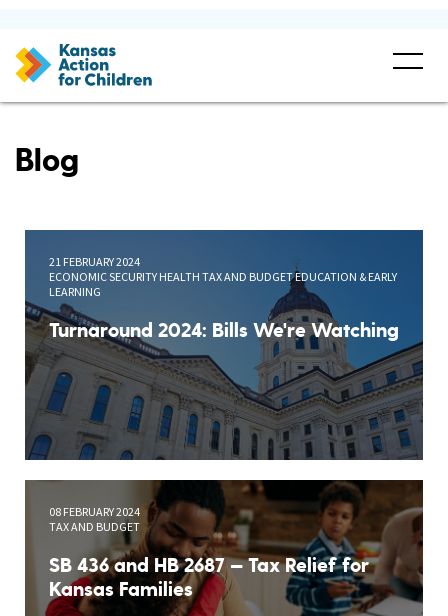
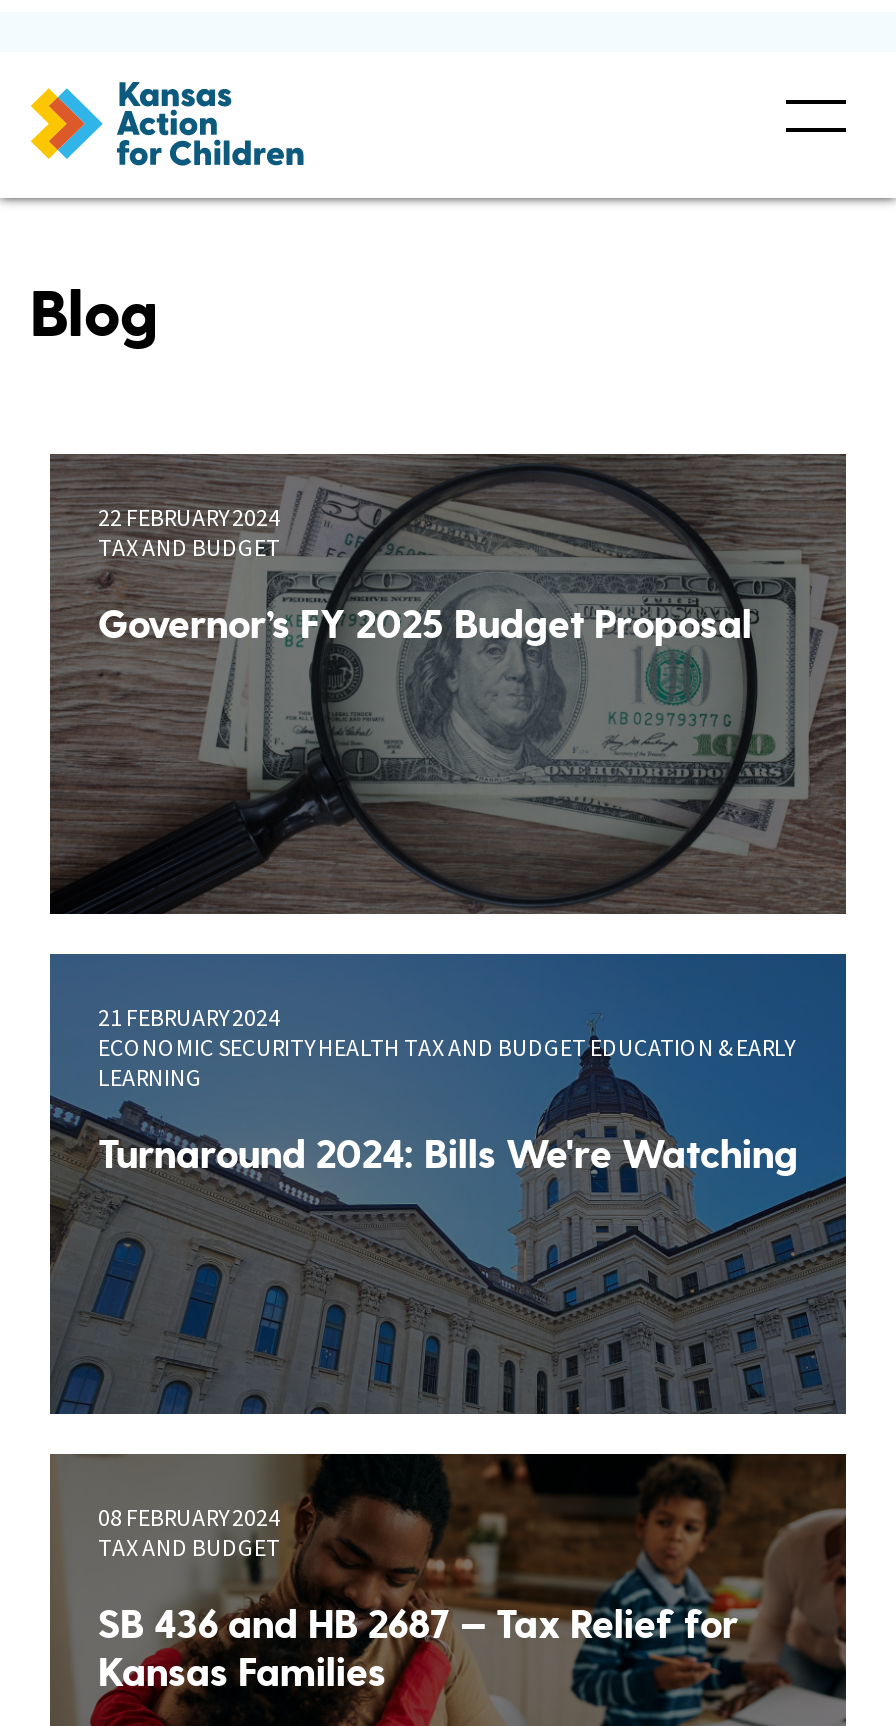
none -> [50,454,846,914] [image] | 22 FEBRUARY 2024 | TAX AND BUDGET | Governor’s FY 2025 Budget Proposal

